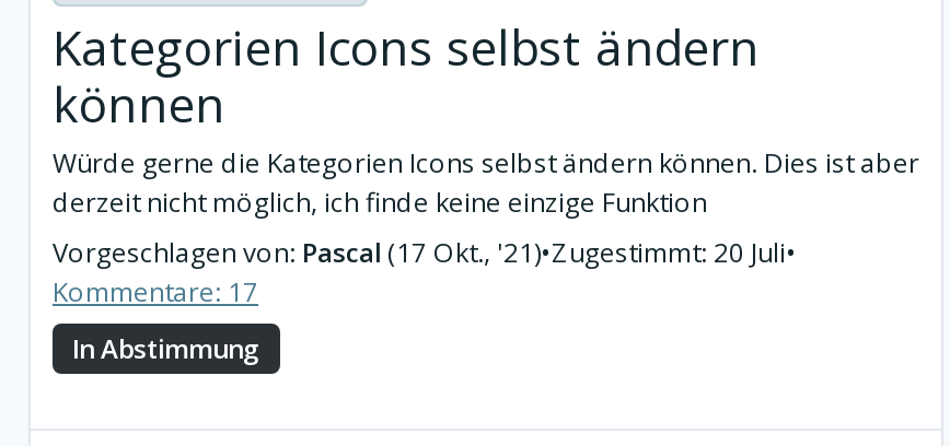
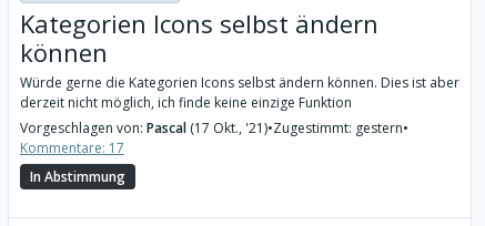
[53,234,797,271] Vorgeschlagen von: Pascal (17 Okt., '21) •Zugestimmt: 20 Juli• -> [20,119,408,137] Vorgeschlagen von: Pascal (17 Okt., '21) •Zugestimmt: gestern•

